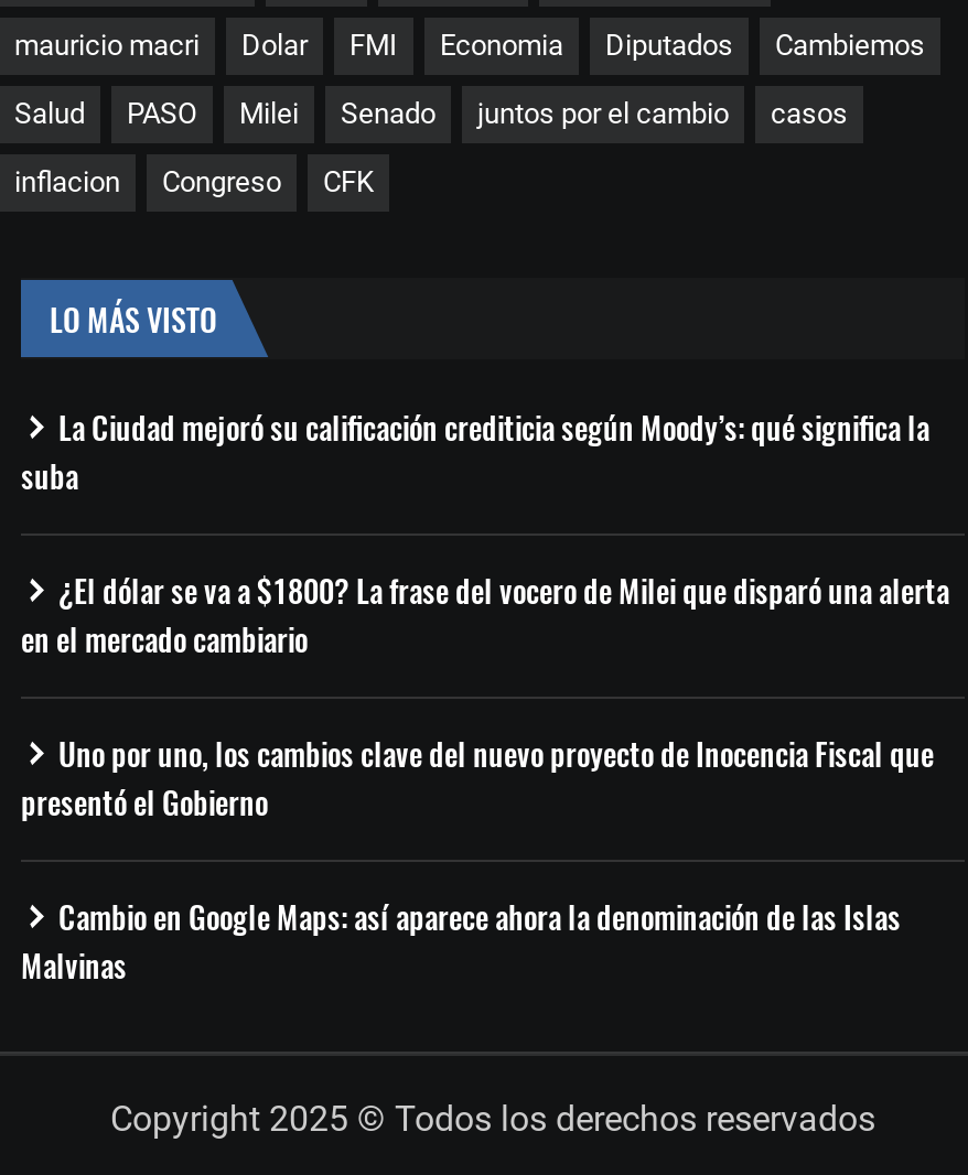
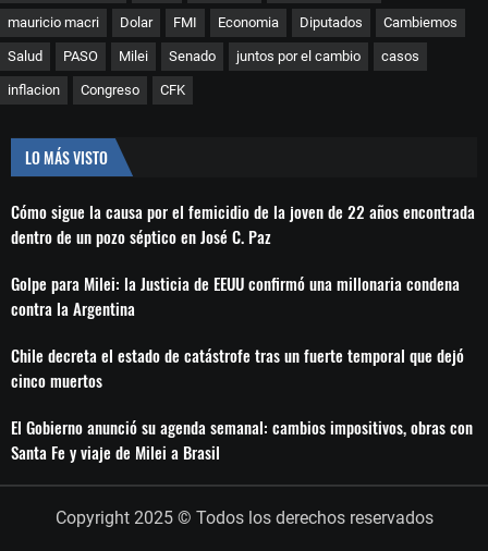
[21,403,929,497] La Ciudad mejoró su calificación crediticia según Moody’s: qué significa la | suba -> [11,199,475,248] Cómo sigue la causa por el femicidio de la joven de 22 años encontrada | dentro de un pozo séptico en José C. Paz
[21,566,949,660] ¿El dólar se va a $1800? La frase del vocero de Milei que disparó una alerta | en el mercado cambiario -> [11,271,460,320] Golpe para Milei: la Justicia de EEUU confirmó una millonaria condena | contra la Argentina
[21,729,934,824] Uno por uno, los cambios clave del nuevo proyecto de Inocencia Fiscal que | presentó el Gobierno -> [11,343,464,392] Chile decreta el estado de catástrofe tras un fuerte temporal que dejó | cinco muertos
[21,892,901,987] Cambio en Google Maps: así aparece ahora la denominación de las Islas | Malvinas -> [11,414,473,463] El Gobierno anunció su agenda semanal: cambios impositivos, obras con | Santa Fe y viaje de Milei a Brasil

